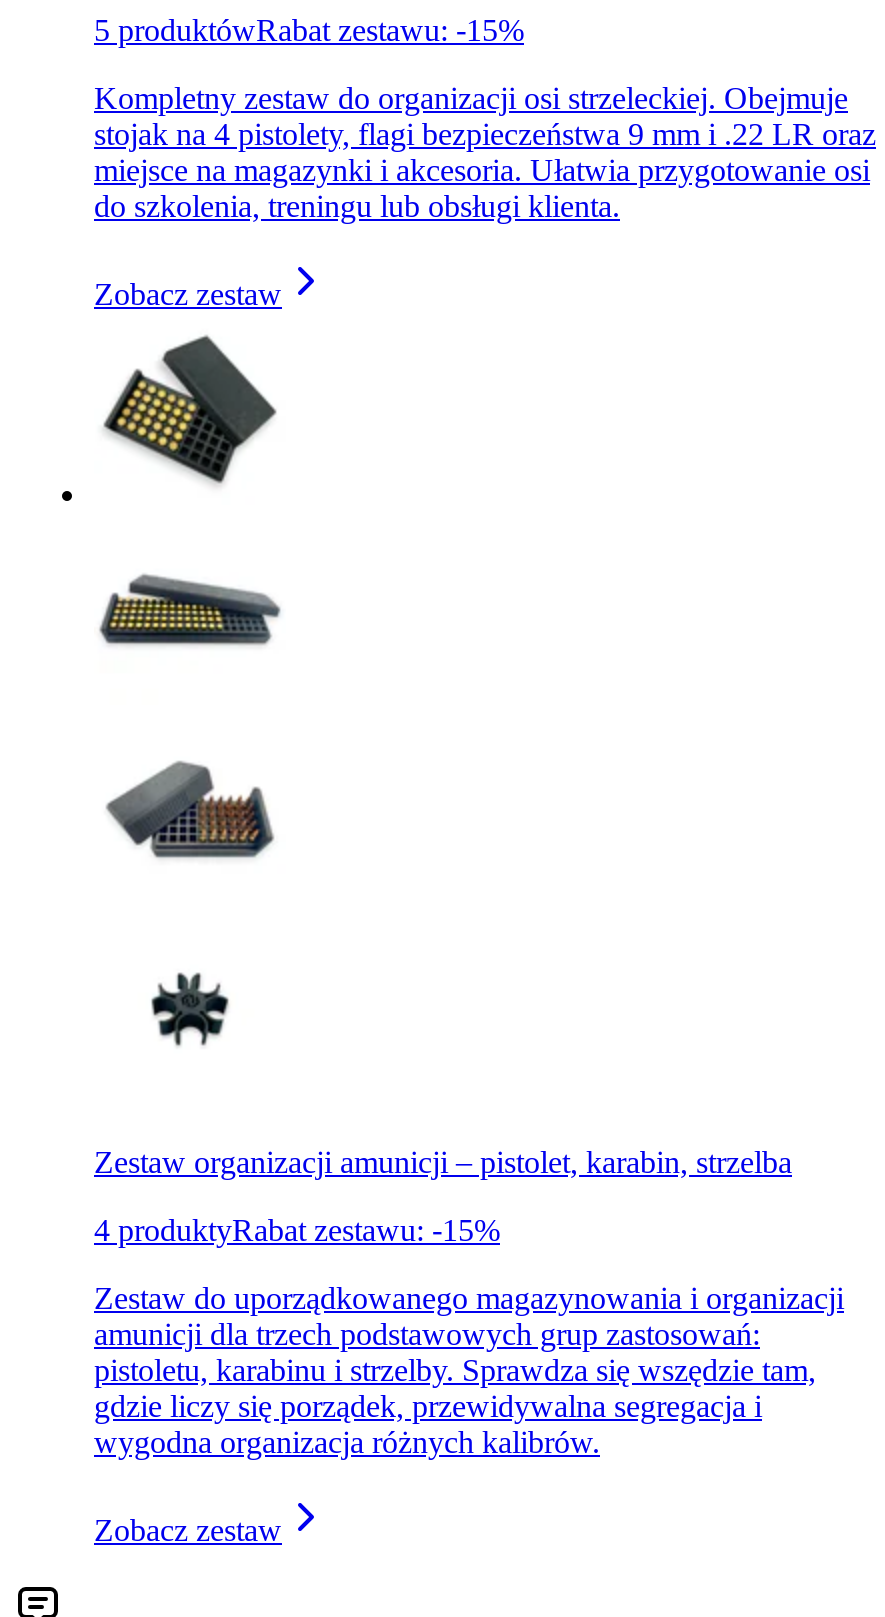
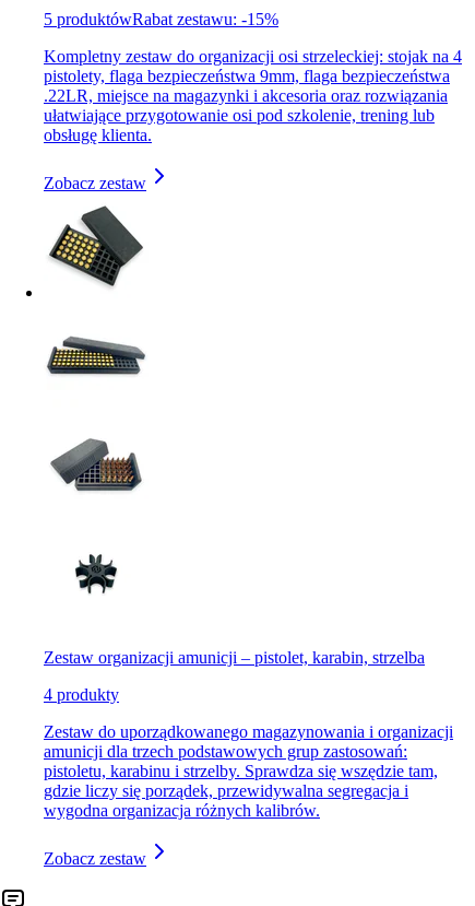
[94,81,876,223] Kompletny zestaw do organizacji osi strzeleckiej. Obejmuje | stojak na 4 pistolety, flagi bezpieczeństwa 9 mm i .22 LR oraz | miejsce na magazynki i akcesoria. Ułatwia przygotowanie osi | do szkolenia, treningu lub obsługi klienta. -> [44,47,462,144] Kompletny zestaw do organizacji osi strzeleckiej: stojak na 4 | pistolety, flaga bezpieczeństwa 9mm, flaga bezpieczeństwa | .22LR, miejsce na magazynki i akcesoria oraz rozwiązania | ułatwiające przygotowanie osi pod szkolenie, trening lub | obsługę klienta.
[94,1213,500,1247] 4 produktyRabat zestawu: -15% -> [44,685,119,704] 4 produkty

